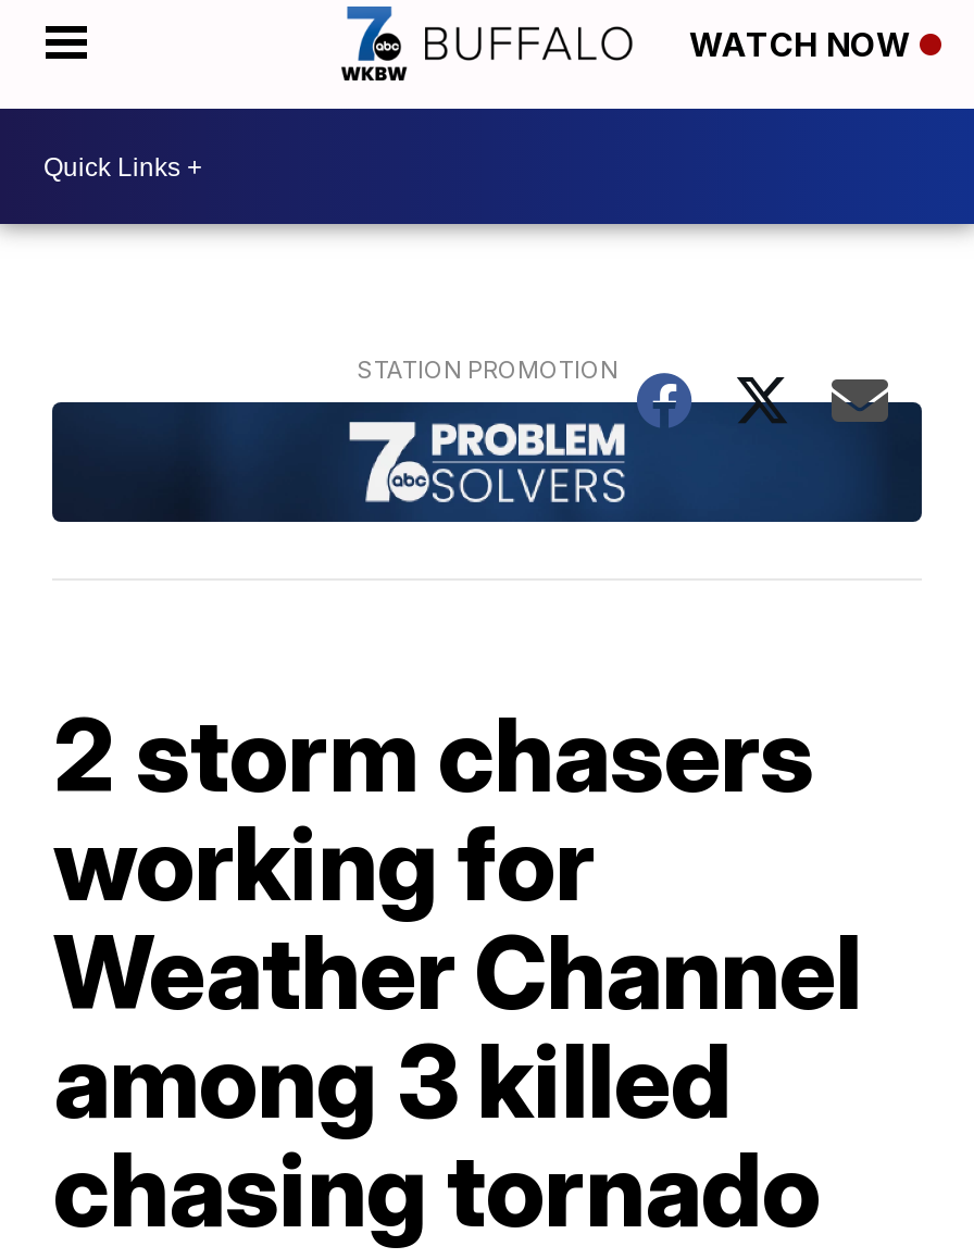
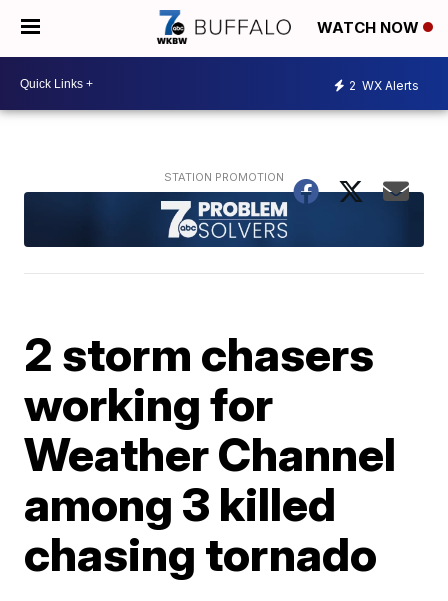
none -> [349,77,419,92] 2 WX Alerts

